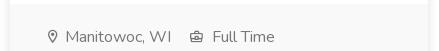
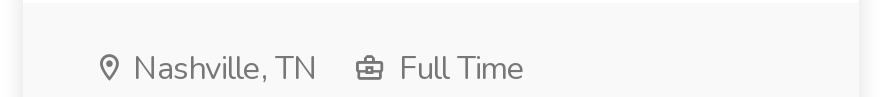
[61,26,171,48] Manitowoc, WI -> [125,47,317,91] Nashville, TN

